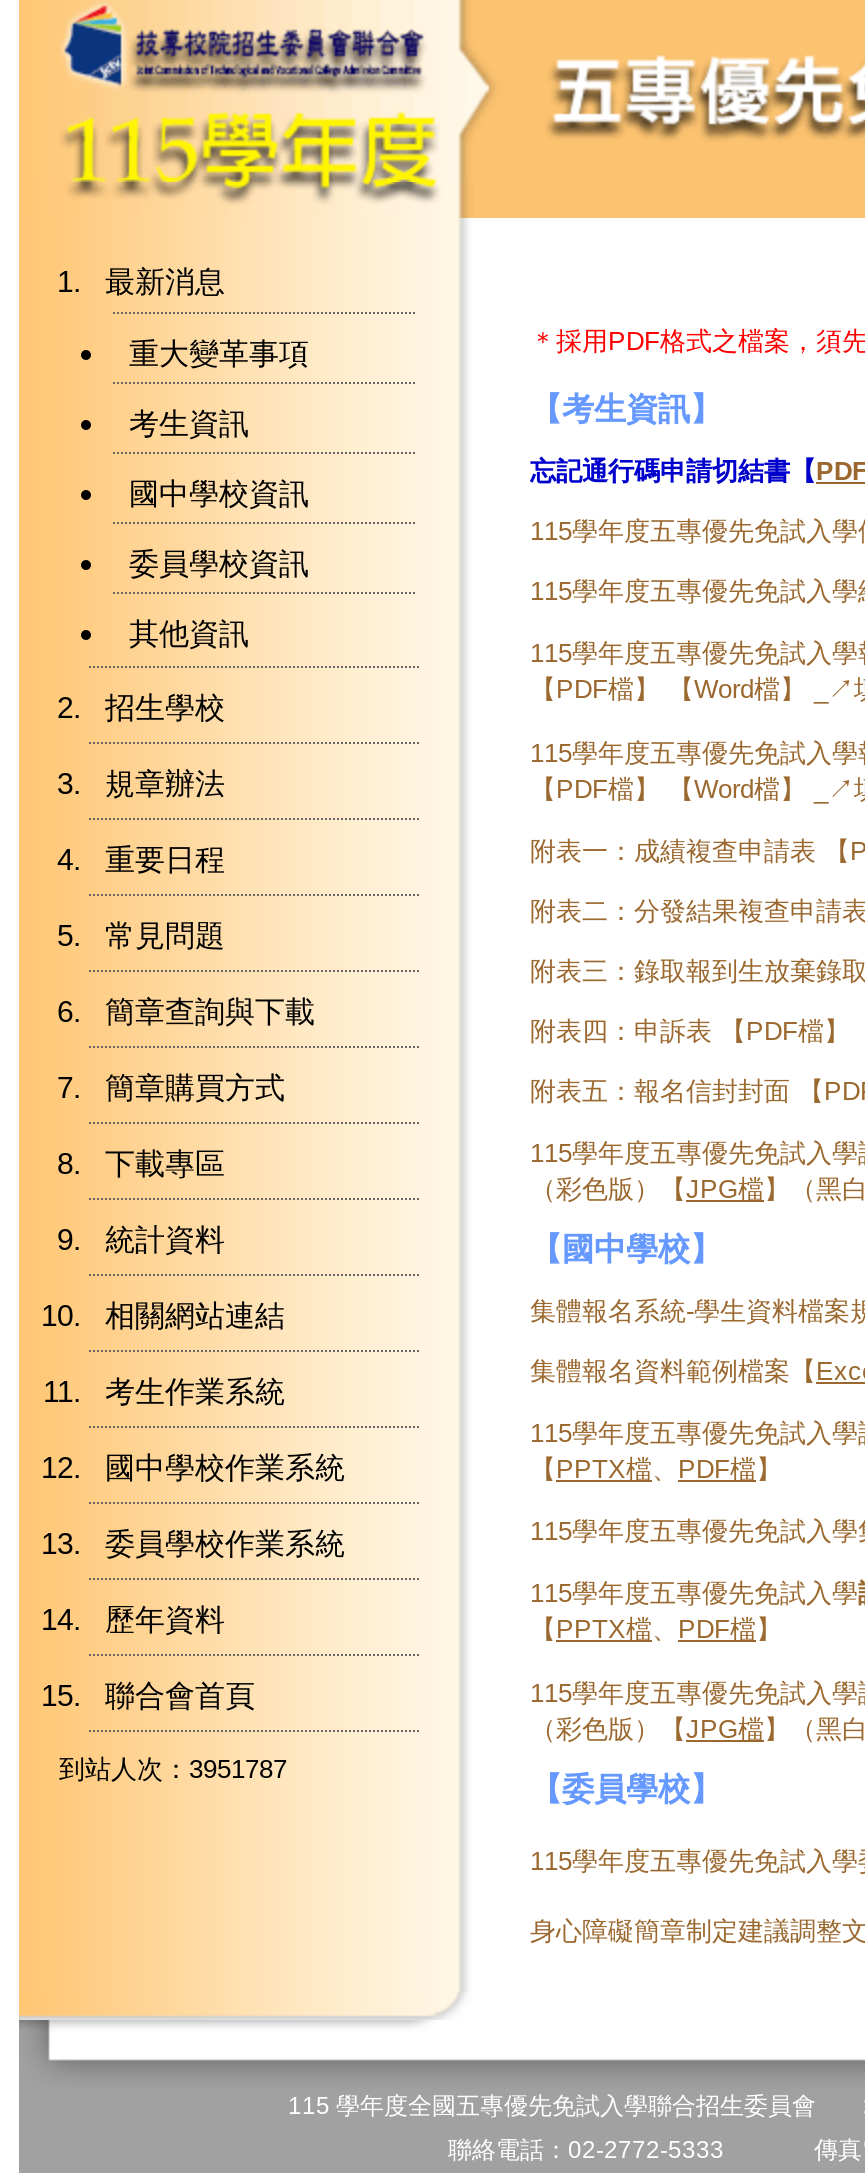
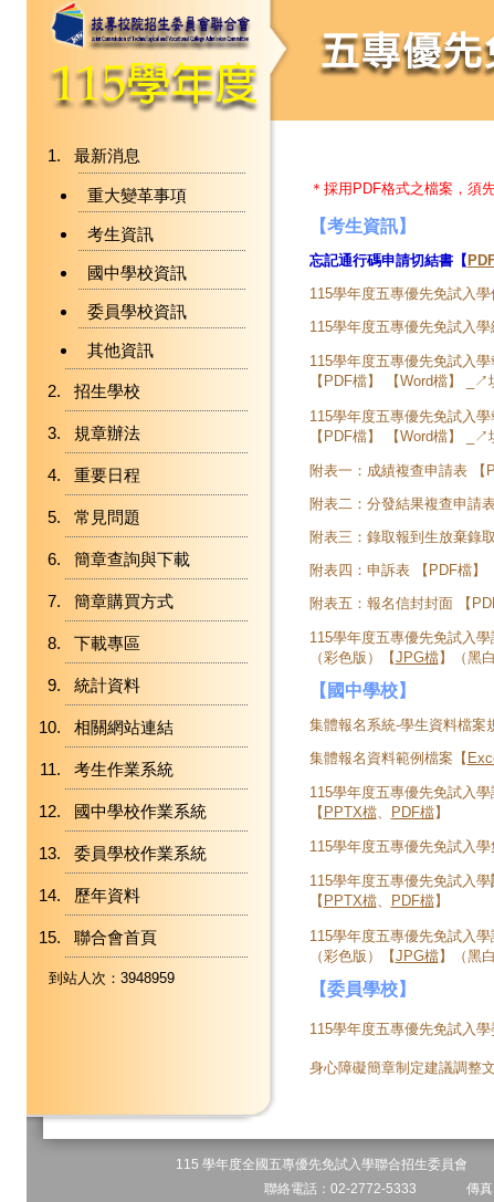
[59,1754,287,1784] 到站人次：3951787 -> [49,970,175,986] 到站人次：3948959

